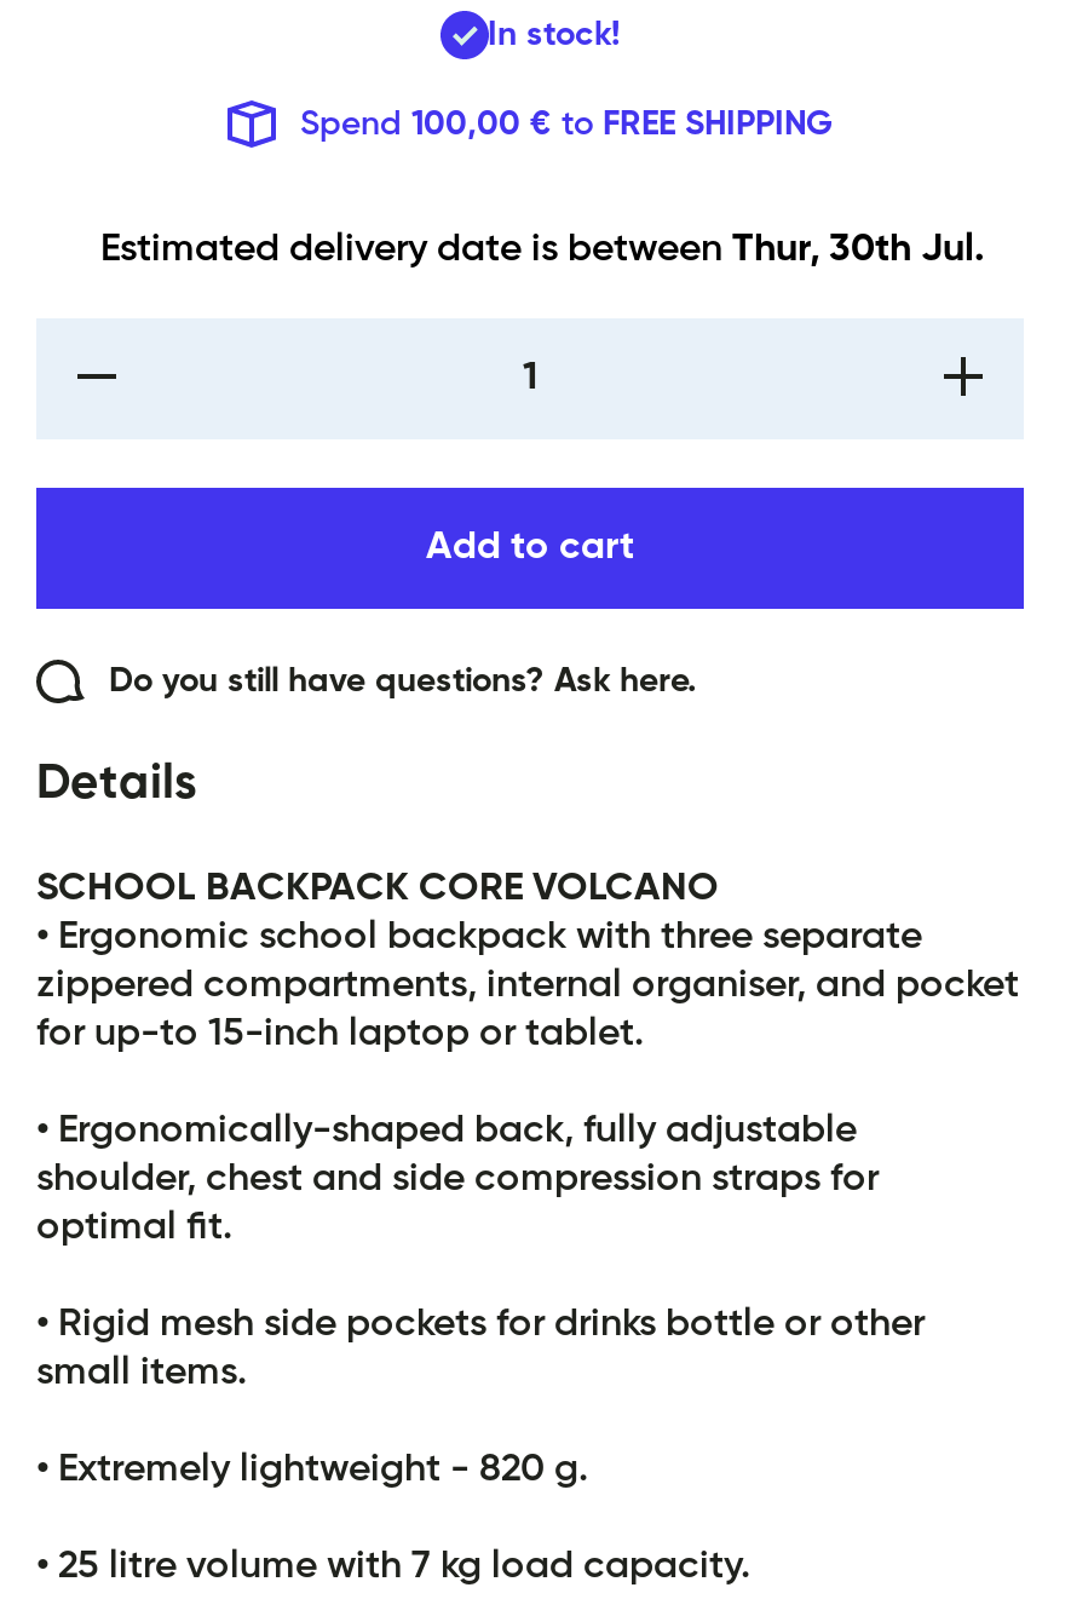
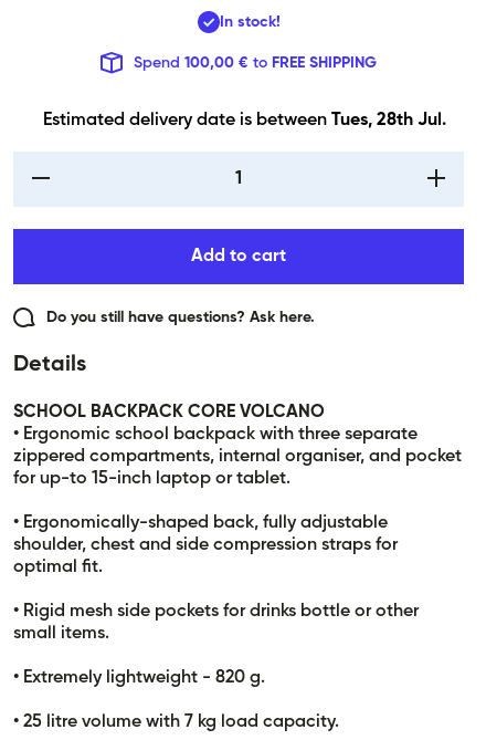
[100,230,984,269] Estimated delivery date is between Thur, 30th Jul. -> [43,111,446,129] Estimated delivery date is between Tues, 28th Jul.

